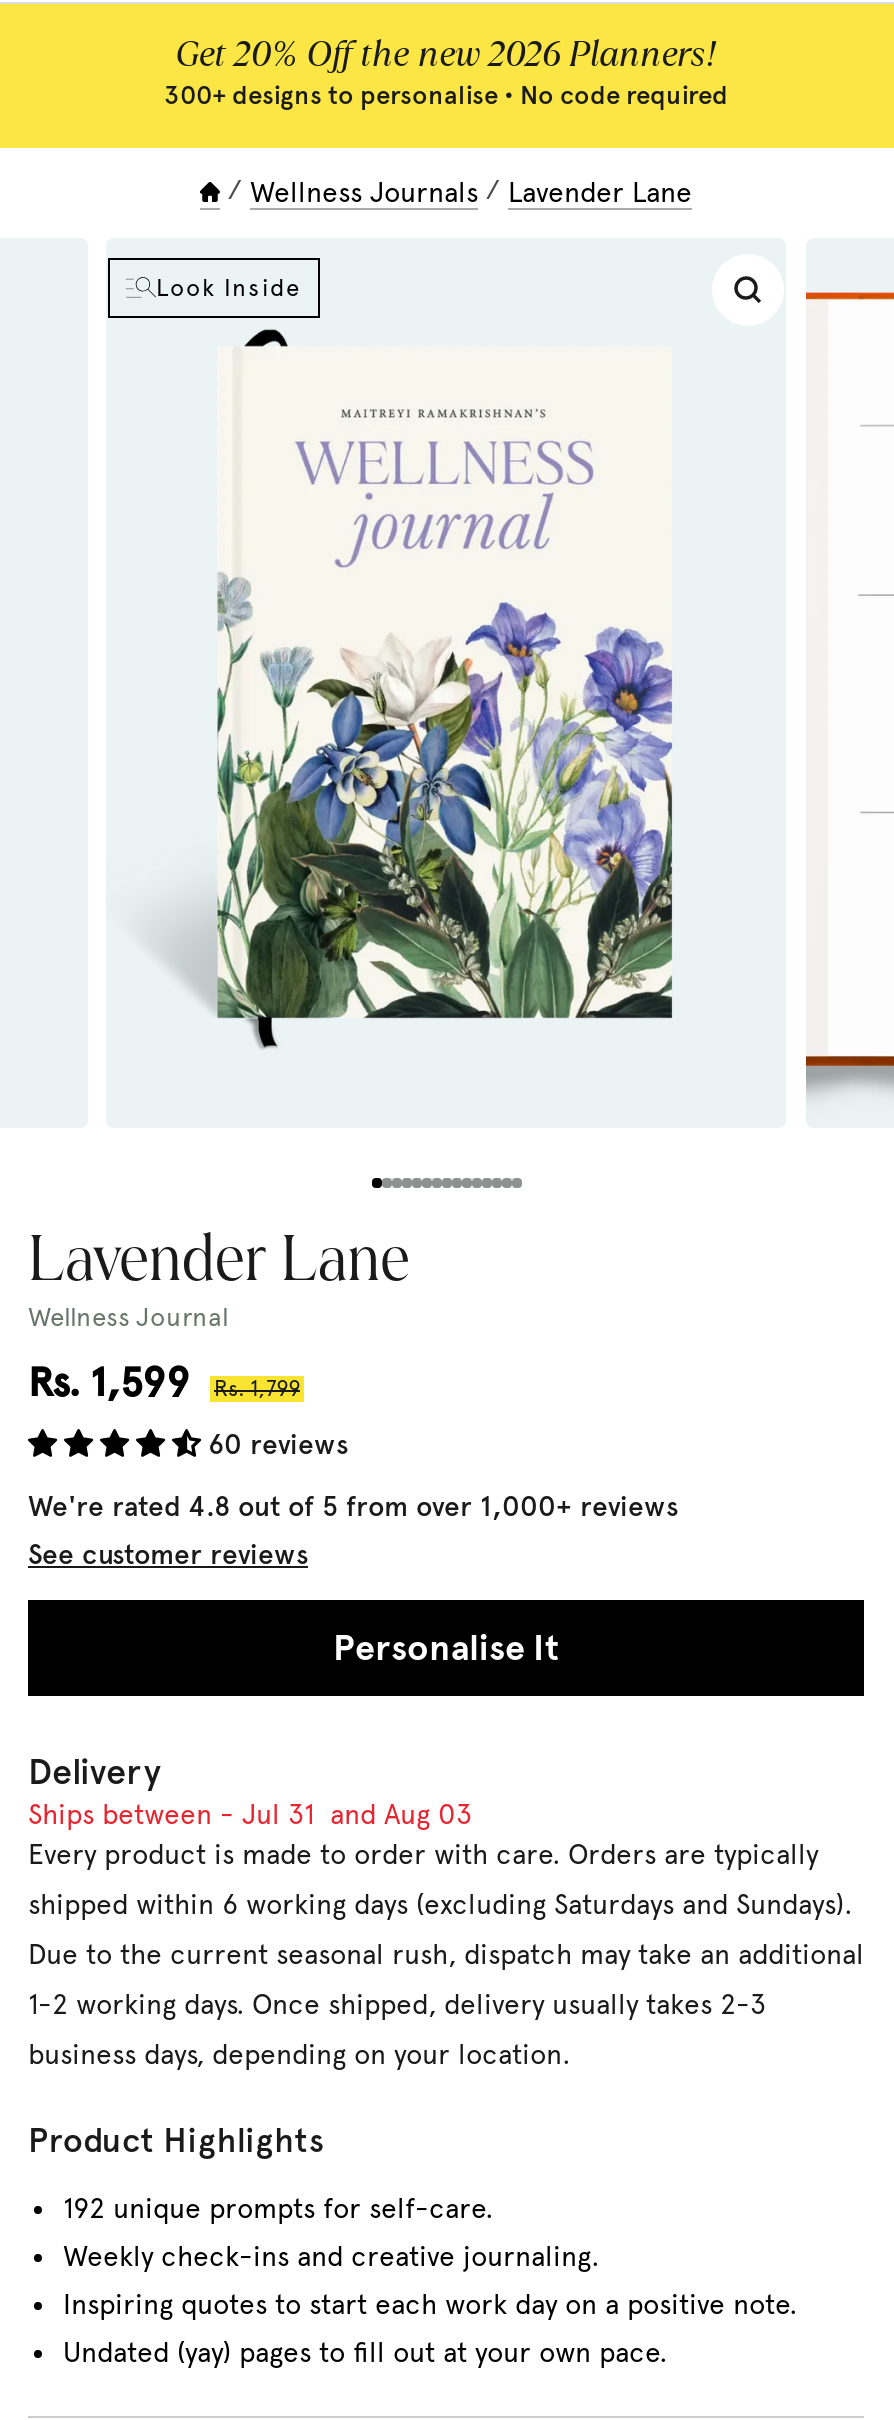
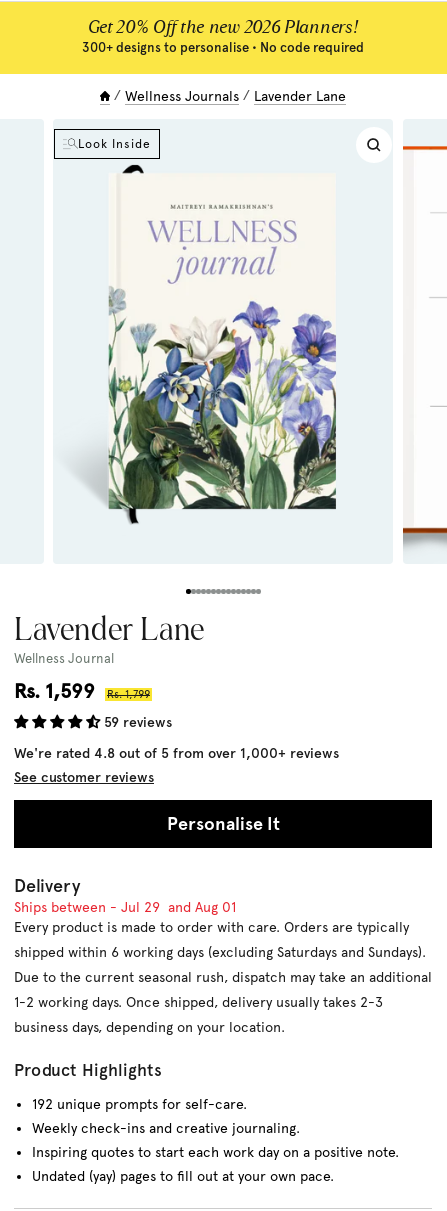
[208,1428,348,1462] 60 reviews -> [104,714,172,731] 59 reviews
[28,1798,472,1830] Ships between - Jul 31 and Aug 03 -> [14,899,236,915] Ships between - Jul 29 and Aug 01

